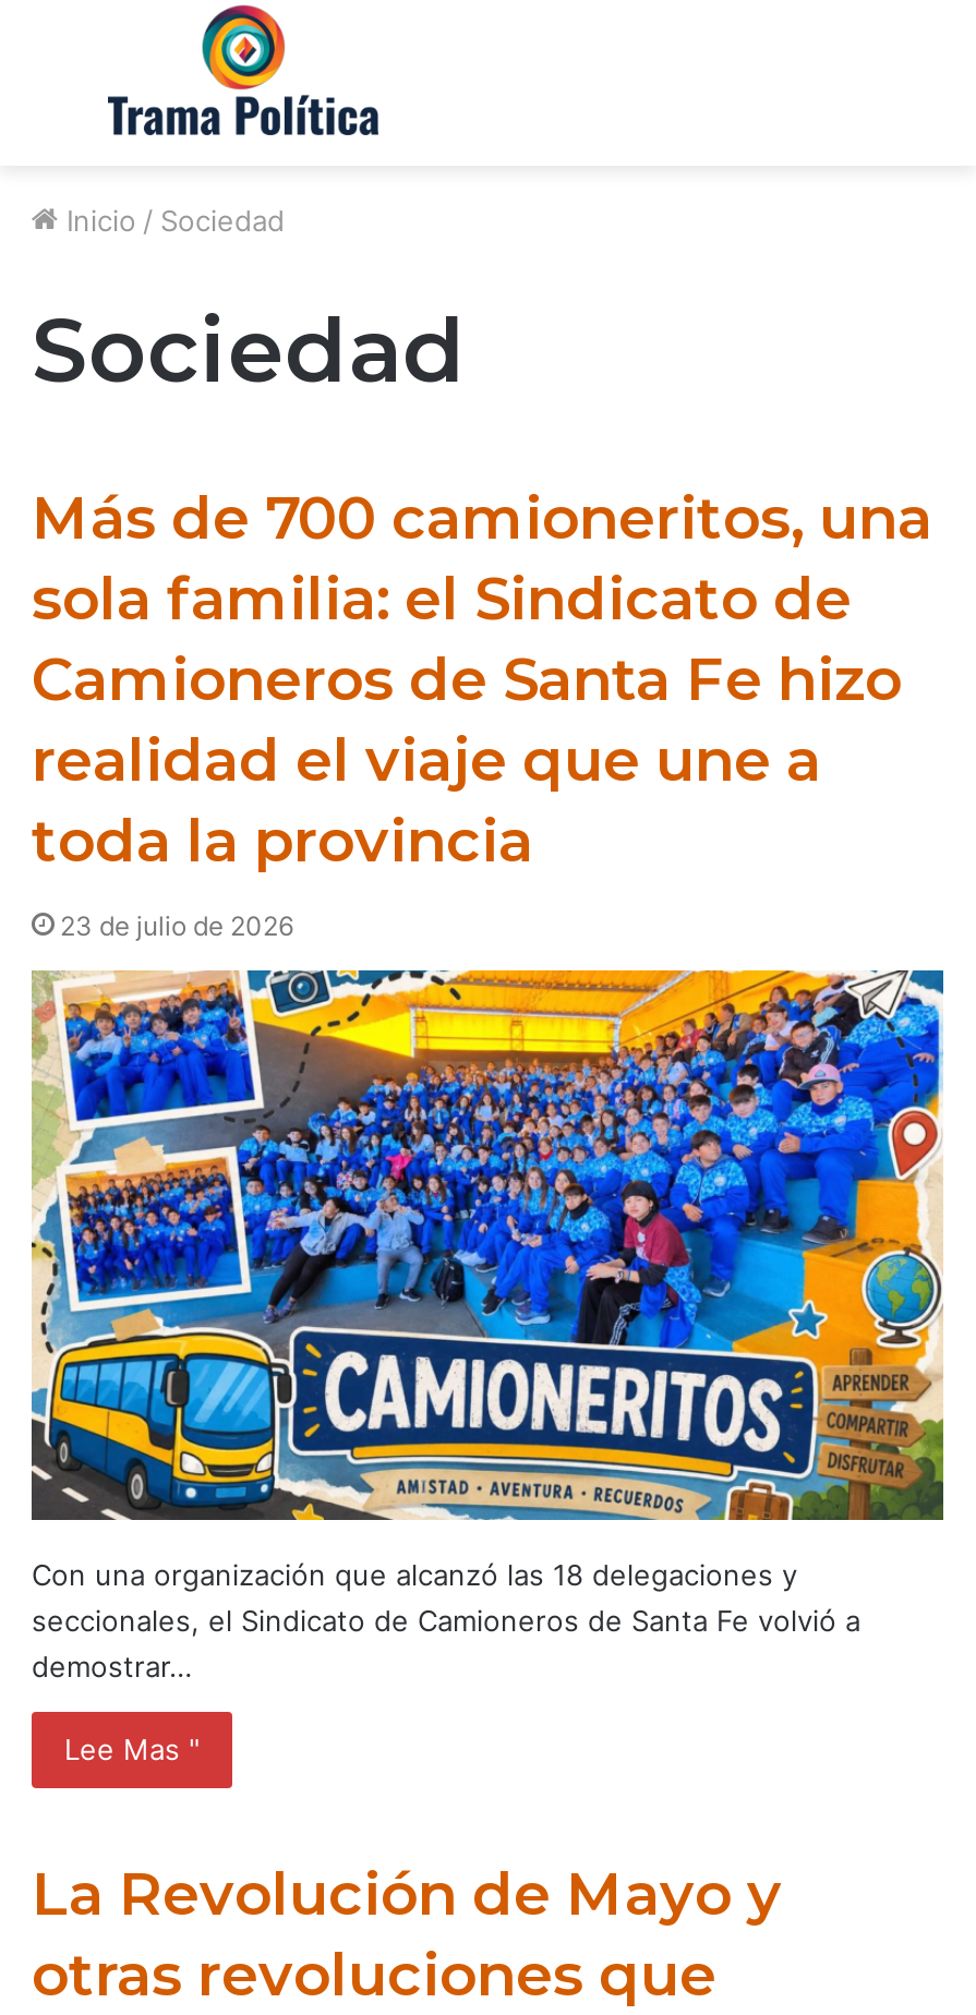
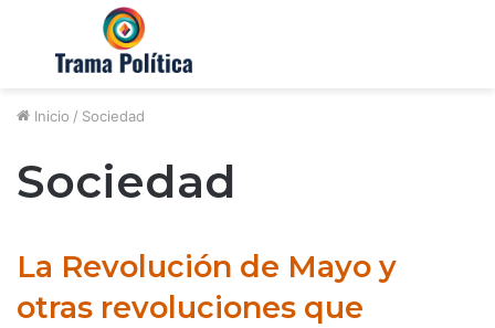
[32,482,932,942] Más de 700 camioneritos, una | sola familia: el Sindicato de | Camioneros de Santa Fe hizo | realidad el viaje que une a | toda la provincia | 23 de julio de 2026 -> none
[29,968,945,1766] [image] | Con una organización que alcanzó las 18 delegaciones y | seccionales, el Sindicato de Camioneros de Santa Fe volvió a | demostrar… | Lee Mas " -> none

